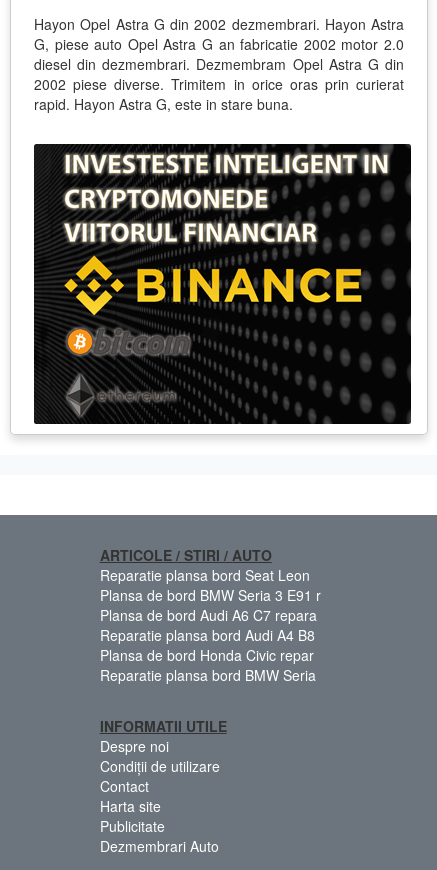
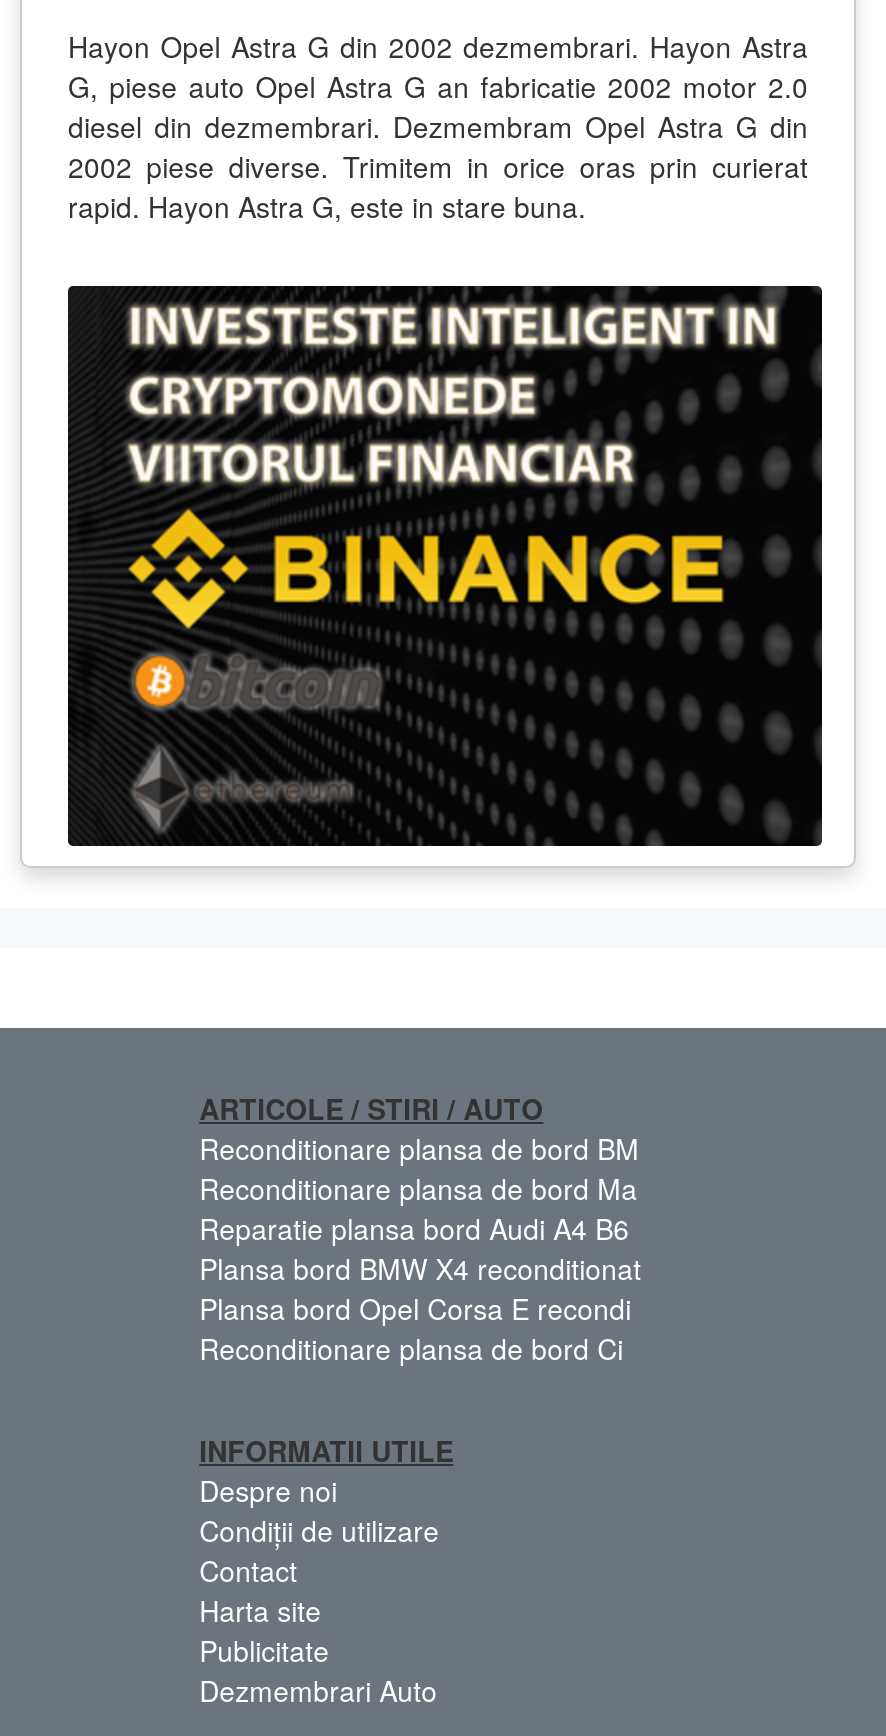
[100,565,321,685] Reparatie plansa bord Seat Leon | Plansa de bord BMW Seria 3 E91 r | Plansa de bord Audi A6 C7 repara | Reparatie plansa bord Audi A4 B8 | Plansa de bord Honda Civic repar | Reparatie plansa bord BMW Seria -> [199,1128,641,1368] Reconditionare plansa de bord BM | Reconditionare plansa de bord Ma | Reparatie plansa bord Audi A4 B6 | Plansa bord BMW X4 reconditionat | Plansa bord Opel Corsa E recondi | Reconditionare plansa de bord Ci

